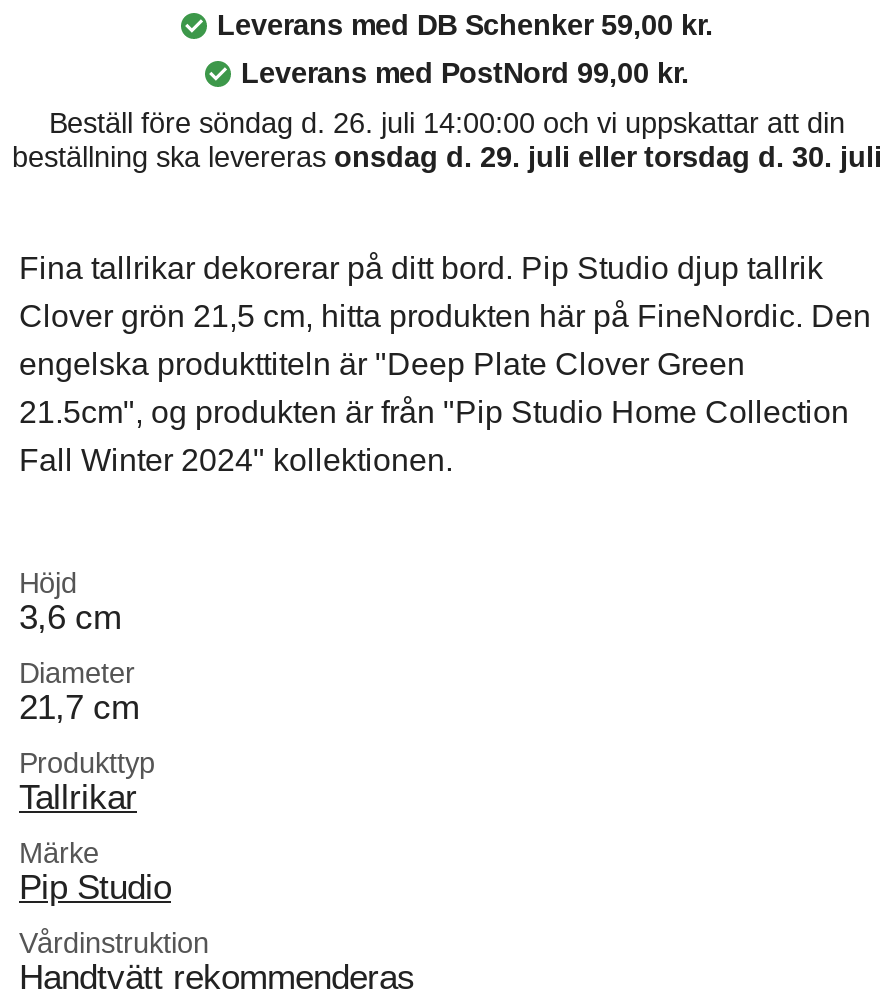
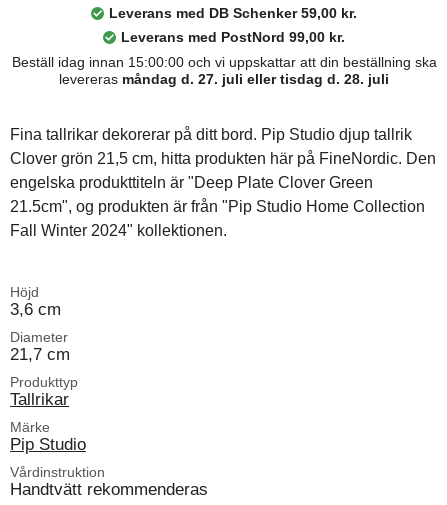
[12,108,882,174] Beställ före söndag d. 26. juli 14:00:00 och vi uppskattar att din | beställning ska levereras onsdag d. 29. juli eller torsdag d. 30. juli -> [11,54,436,87] Beställ idag innan 15:00:00 och vi uppskattar att din beställning ska | levereras måndag d. 27. juli eller tisdag d. 28. juli

